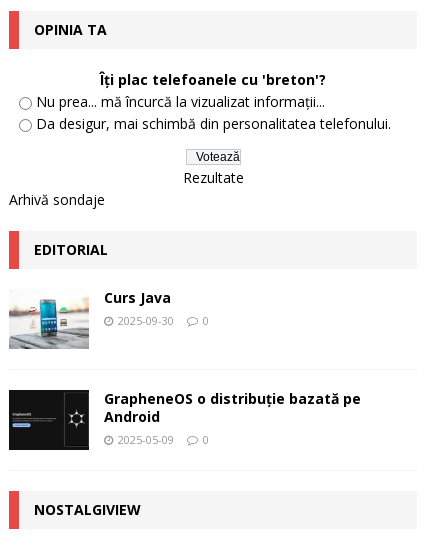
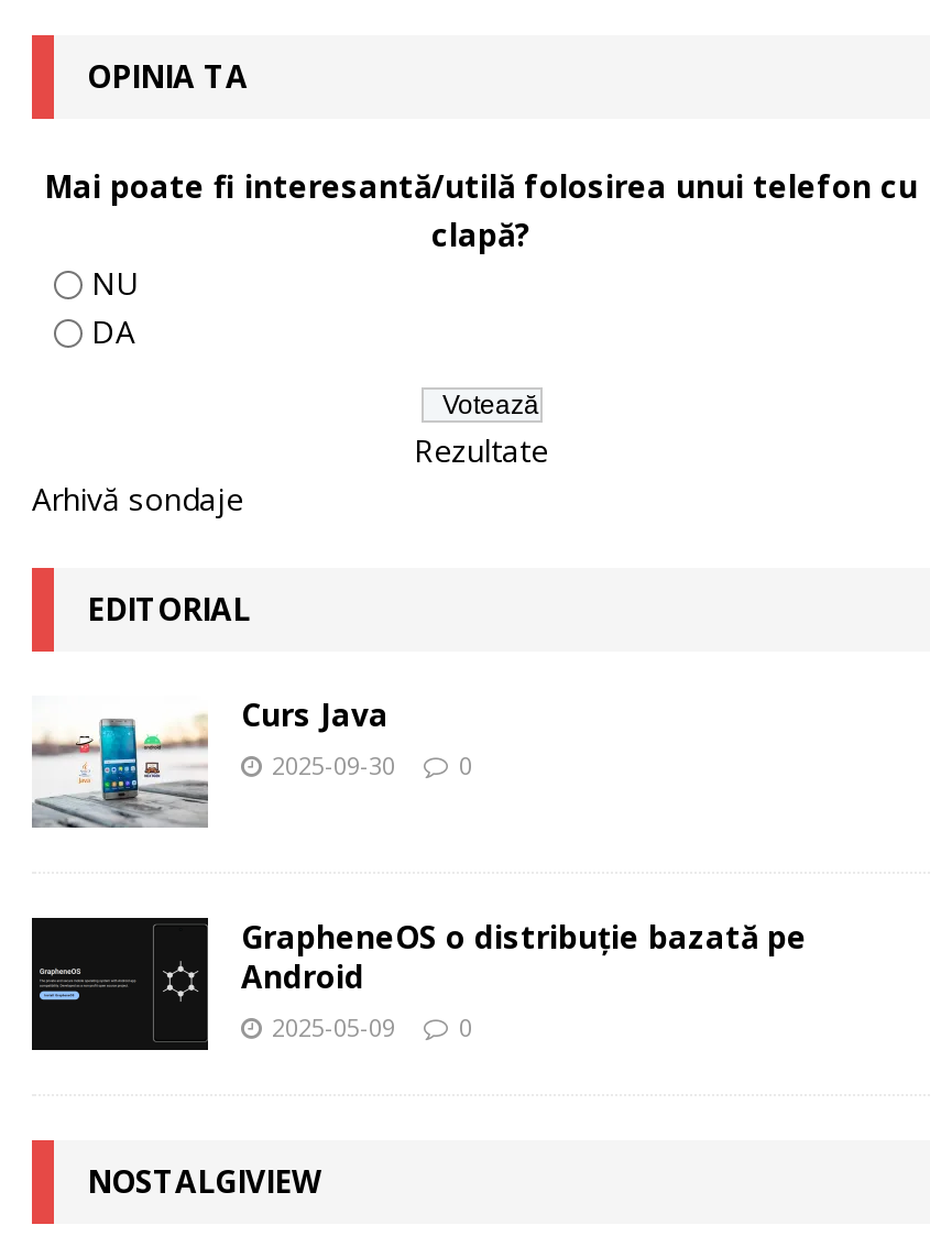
[36,70,391,133] Îți plac telefoanele cu 'breton'? | Nu prea... mă încurcă la vizualizat informații... | Da desigur, mai schimbă din personalitatea telefonului. -> [44,164,918,351] Mai poate fi interesantă/utilă folosirea unui telefon cu | clapă? | NU | DA

